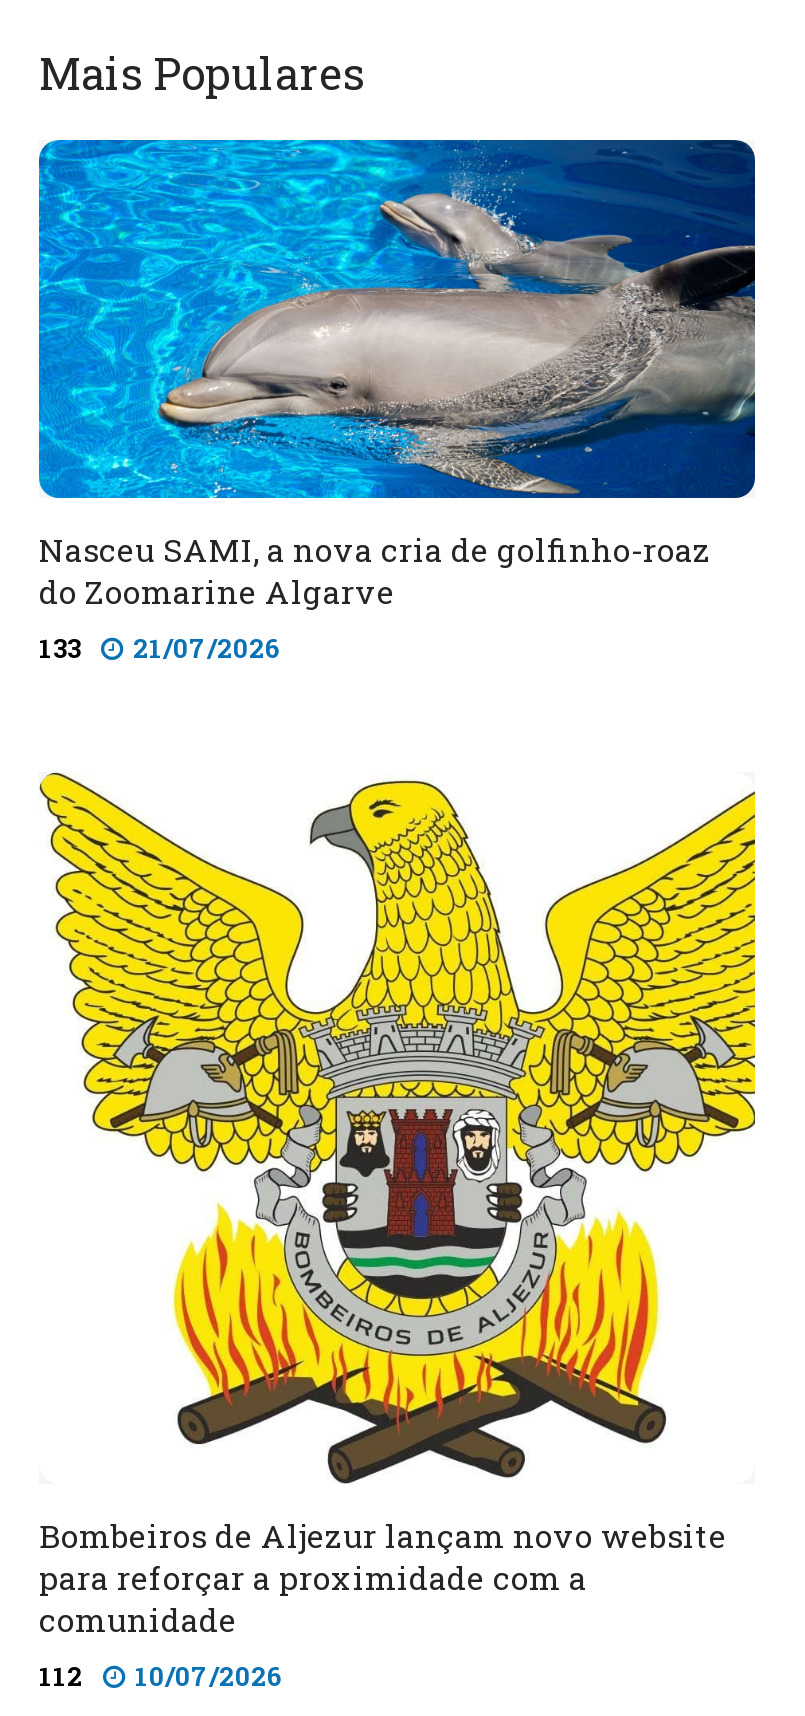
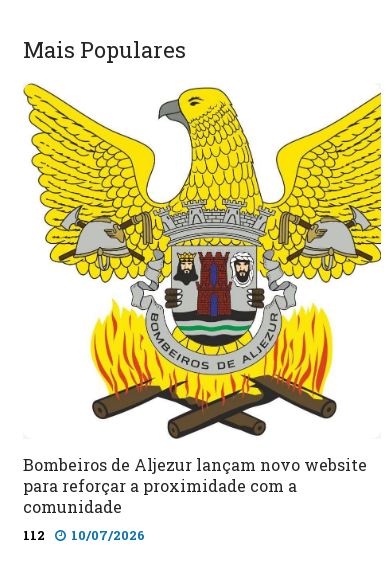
[37,138,757,666] [image] | Nasceu SAMI, a nova cria de golfinho-roaz | do Zoomarine Algarve | 133 | 21/07/2026 -> none

